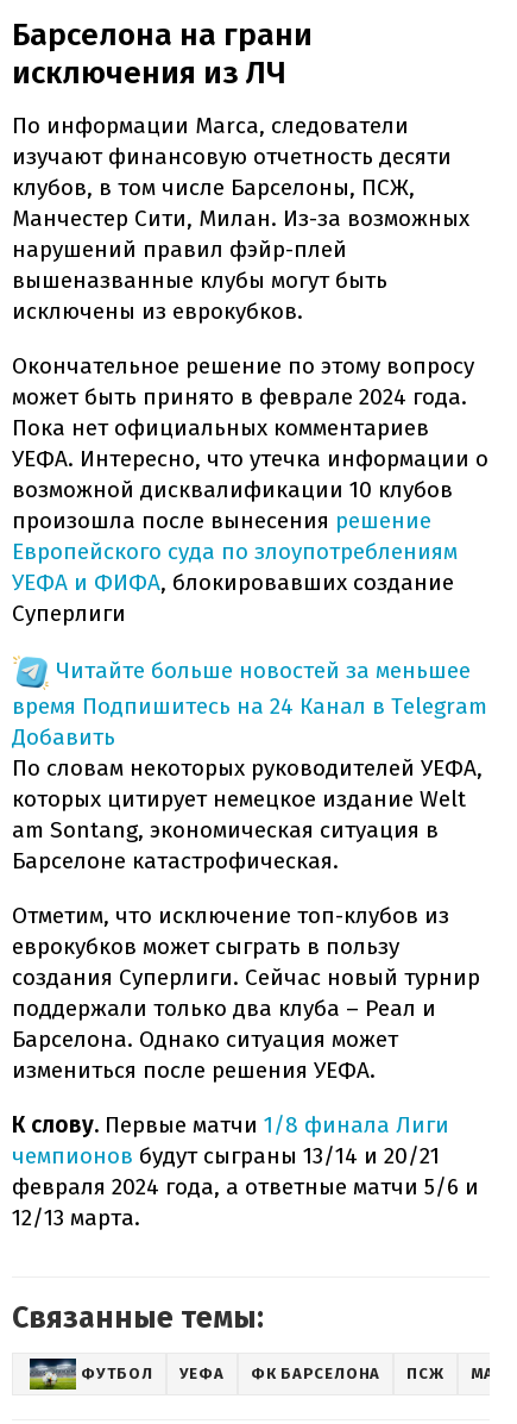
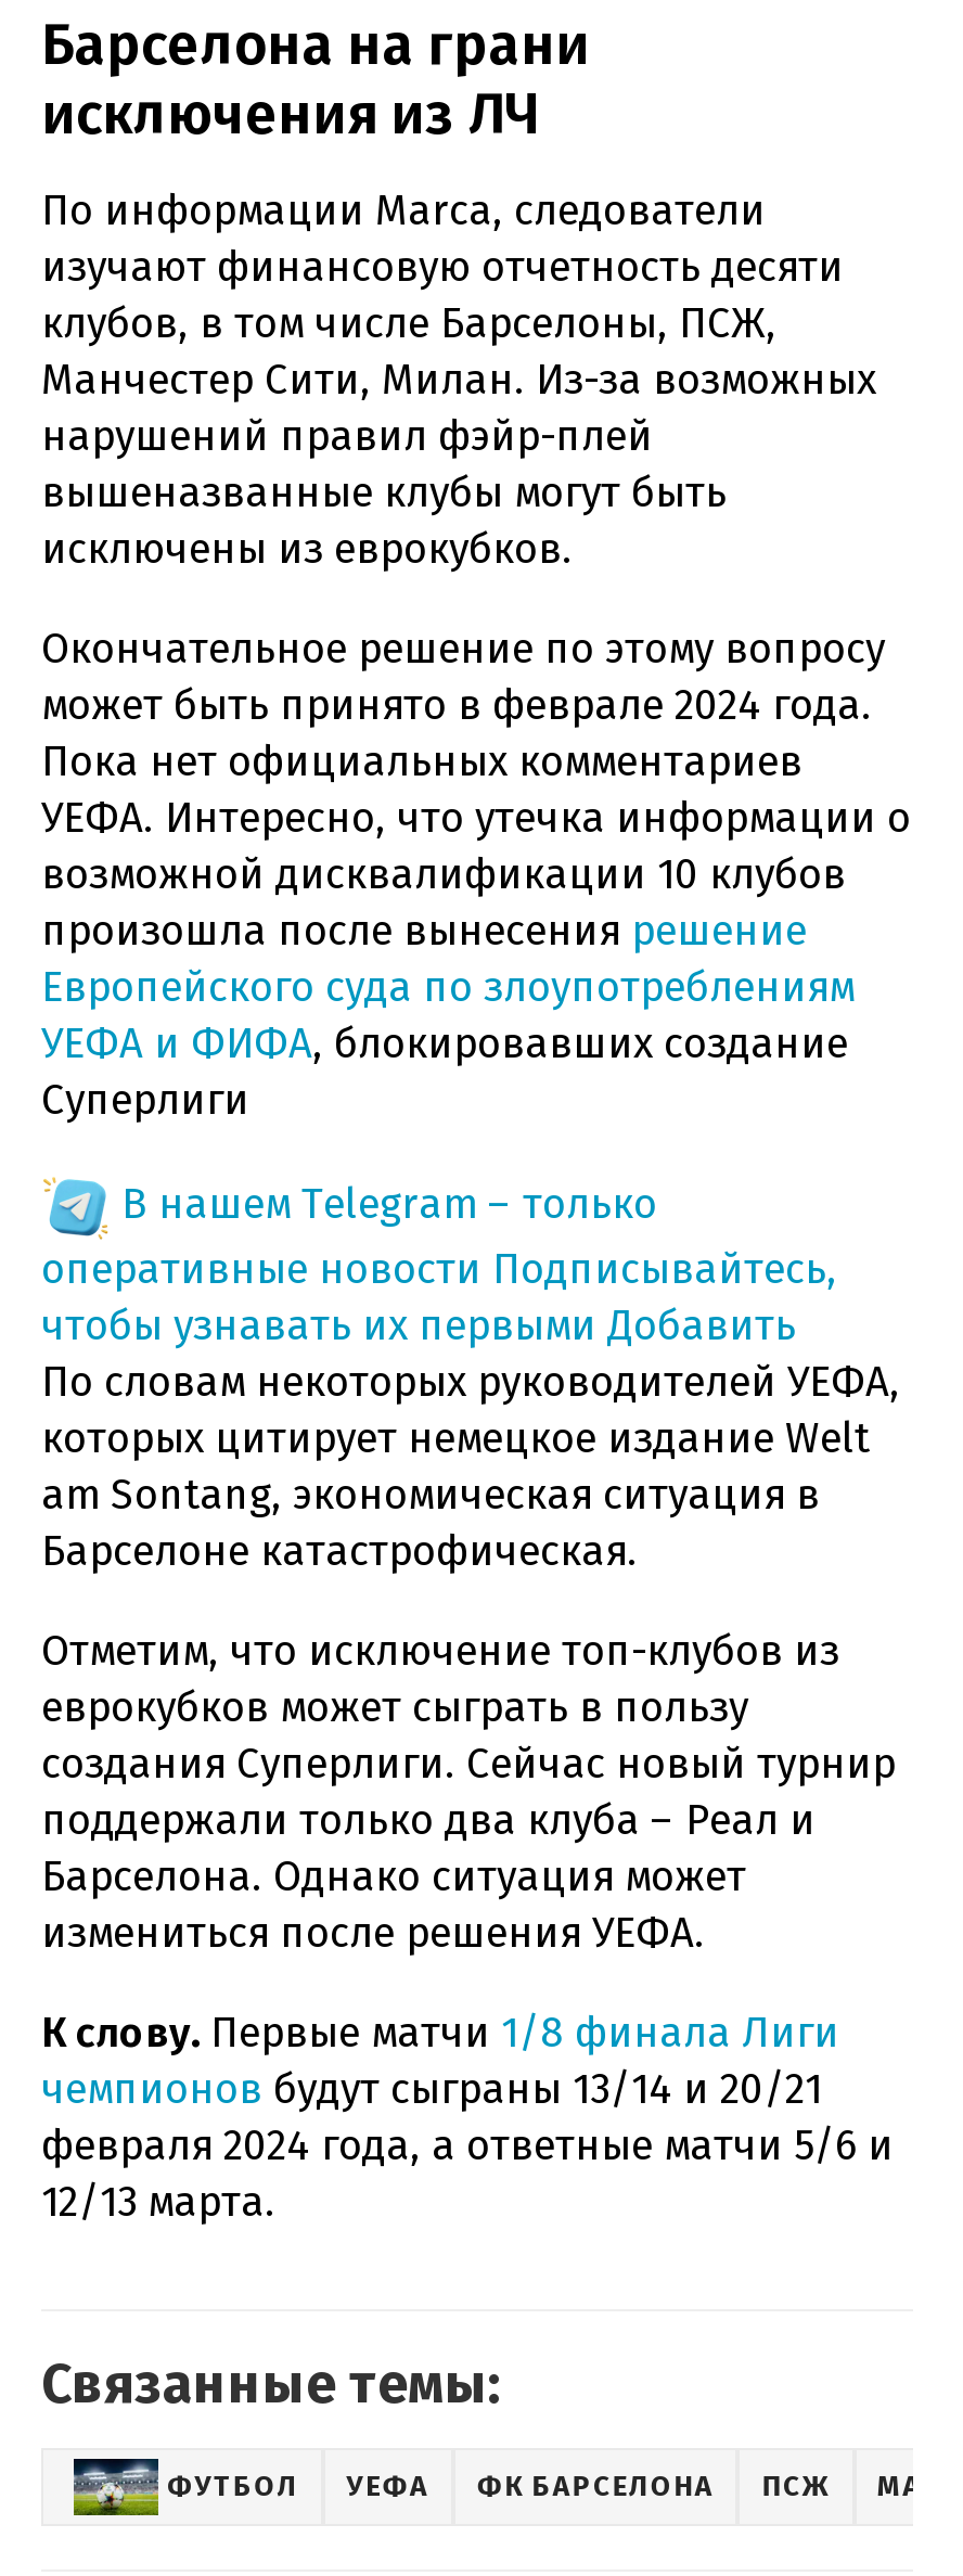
[12,656,487,750] Читайте больше новостей за меньшее | время Подпишитесь на 24 Канал в Telegram | Добавить -> [41,1178,837,1349] В нашем Telegram – только | оперативные новости Подписывайтесь, | чтобы узнавать их первыми Добавить

